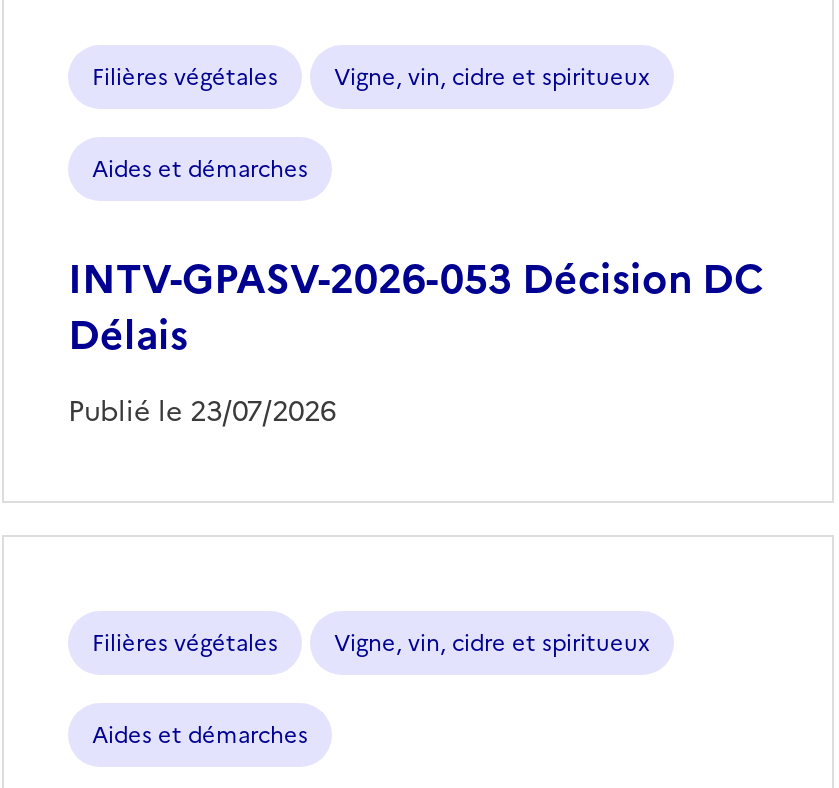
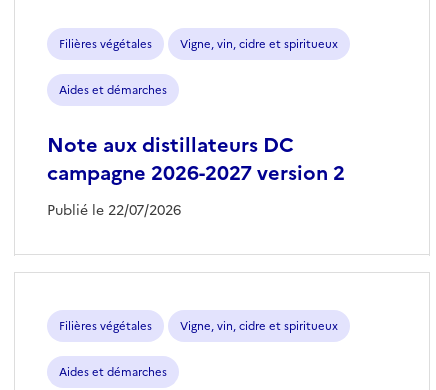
[68,249,764,433] INTV-GPASV-2026-053 Décision DC | Délais | Publié le 23/07/2026 -> [47,129,345,221] Note aux distillateurs DC | campagne 2026-2027 version 2 | Publié le 22/07/2026

